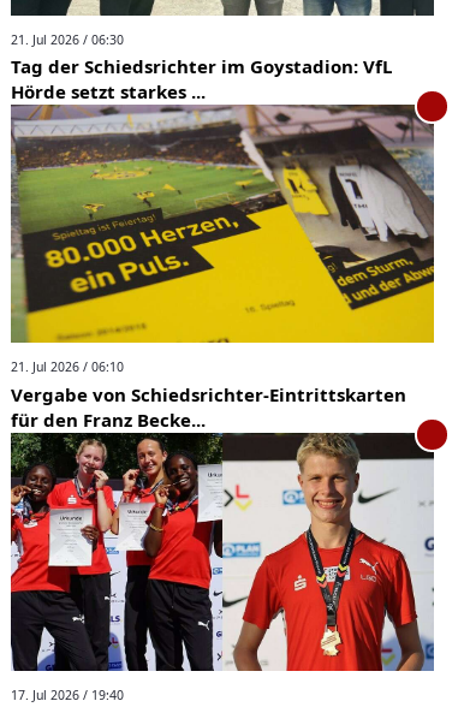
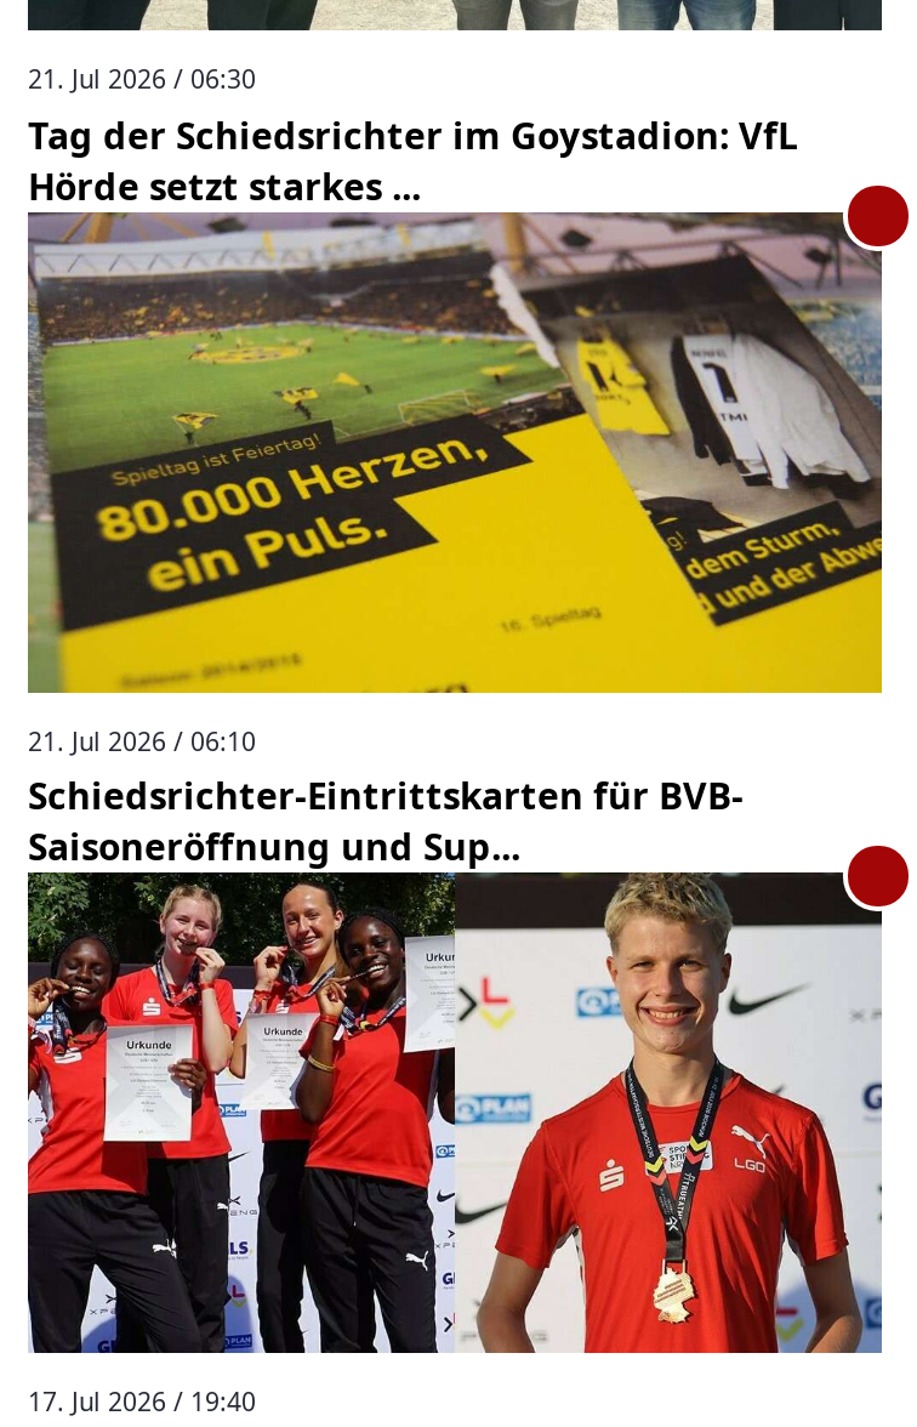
[11,382,406,431] Vergabe von Schiedsrichter-Eintrittskarten | für den Franz Becke... -> [28,771,744,870] Schiedsrichter-Eintrittskarten für BVB- | Saisoneröffnung und Sup...

